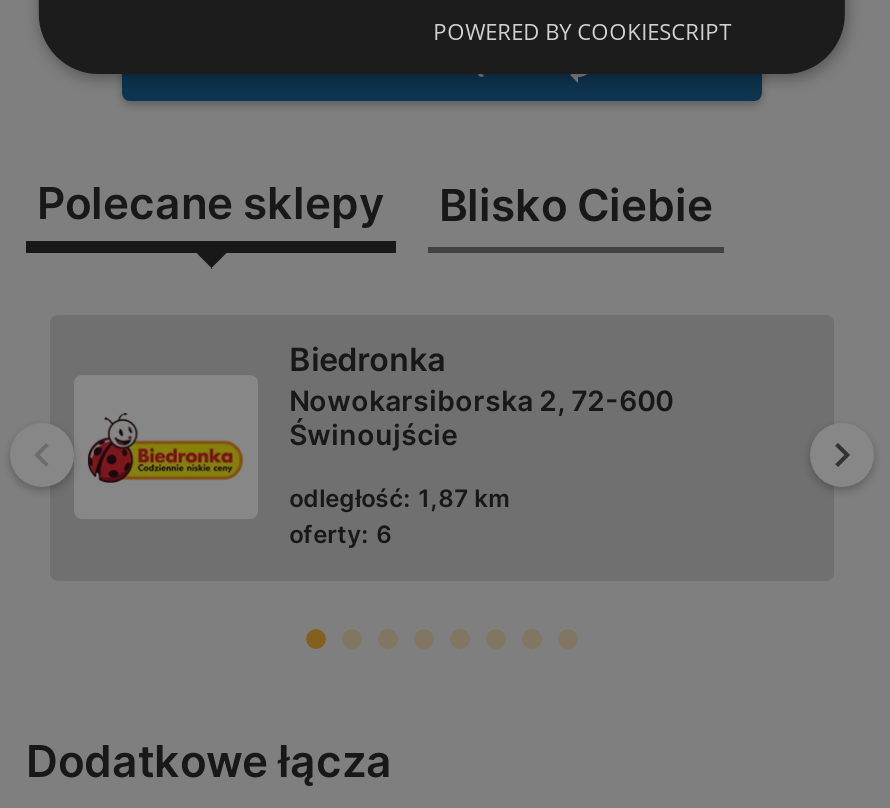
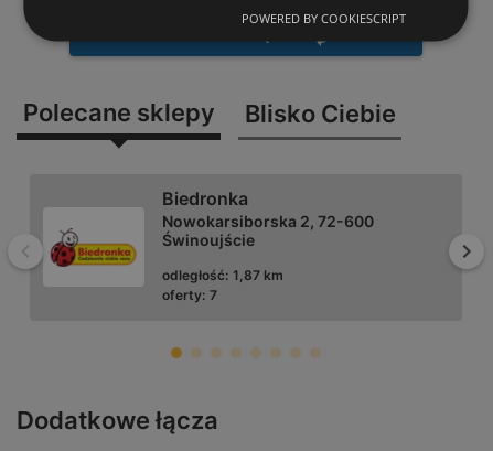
[289,520,392,550] oferty: 6 -> [162,287,217,303] oferty: 7

